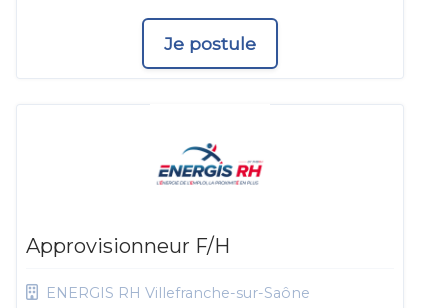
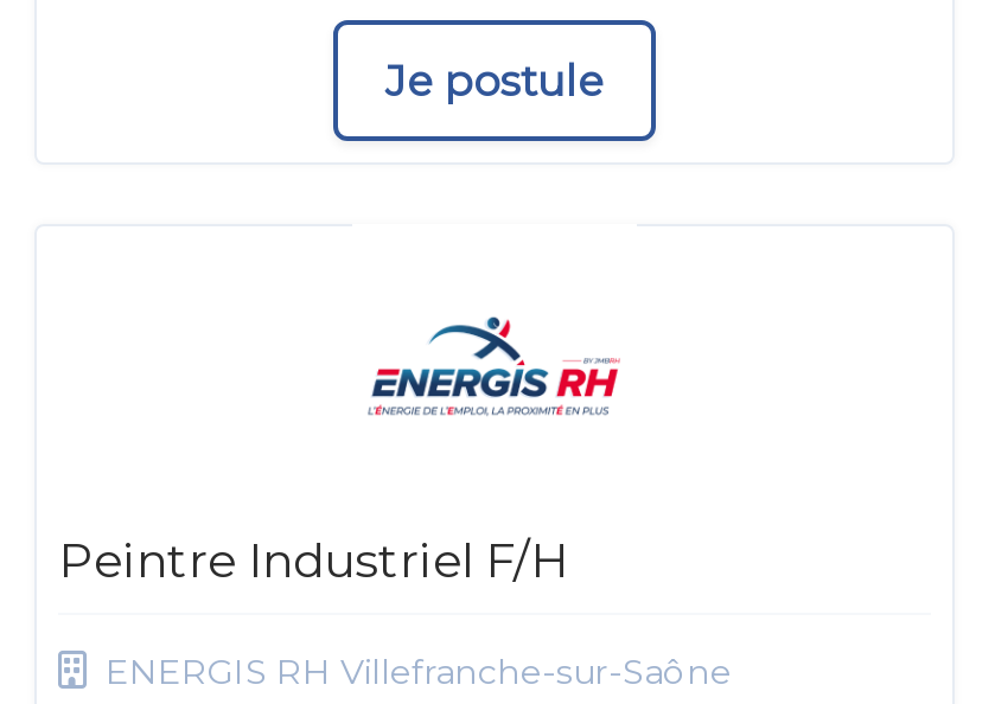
[26,234,230,258] Approvisionneur F/H -> [58,532,568,589] Peintre Industriel F/H

